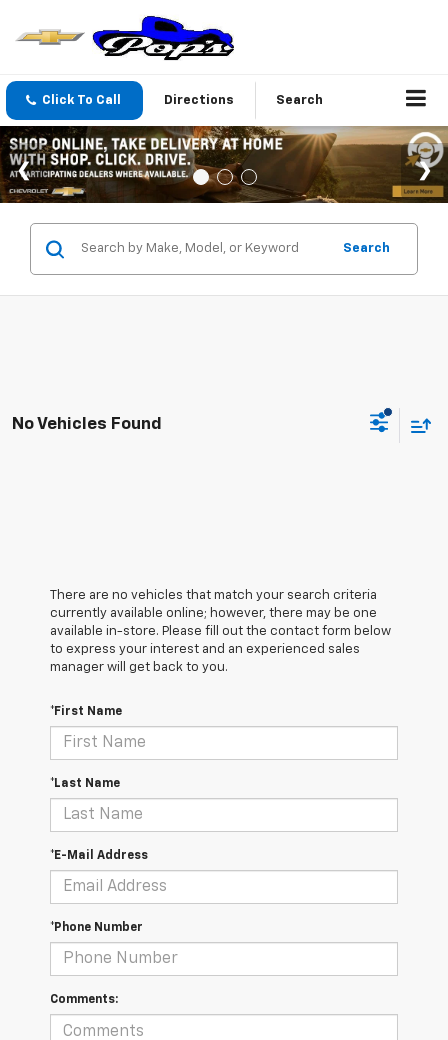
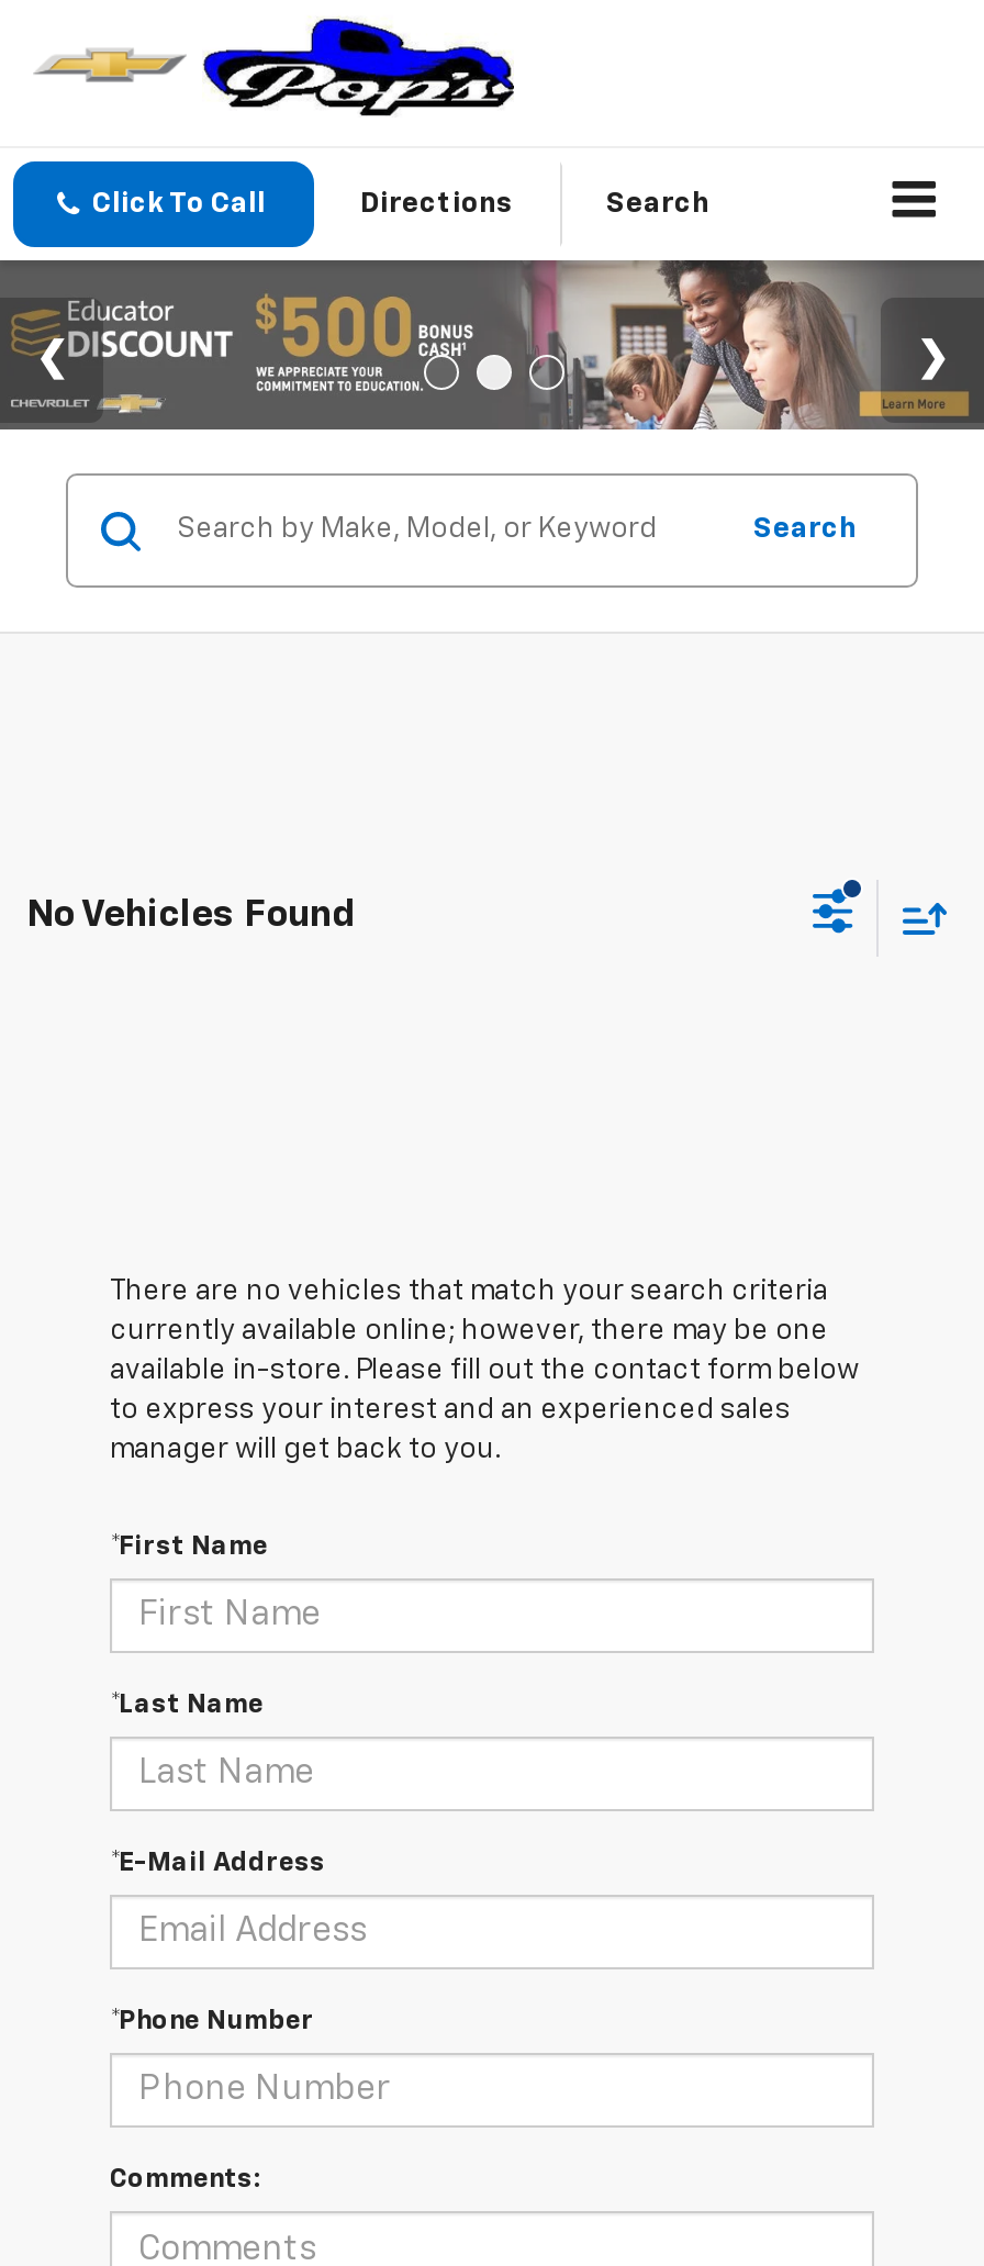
[3,126,445,204] [image] -> [7,260,977,432] [image]

